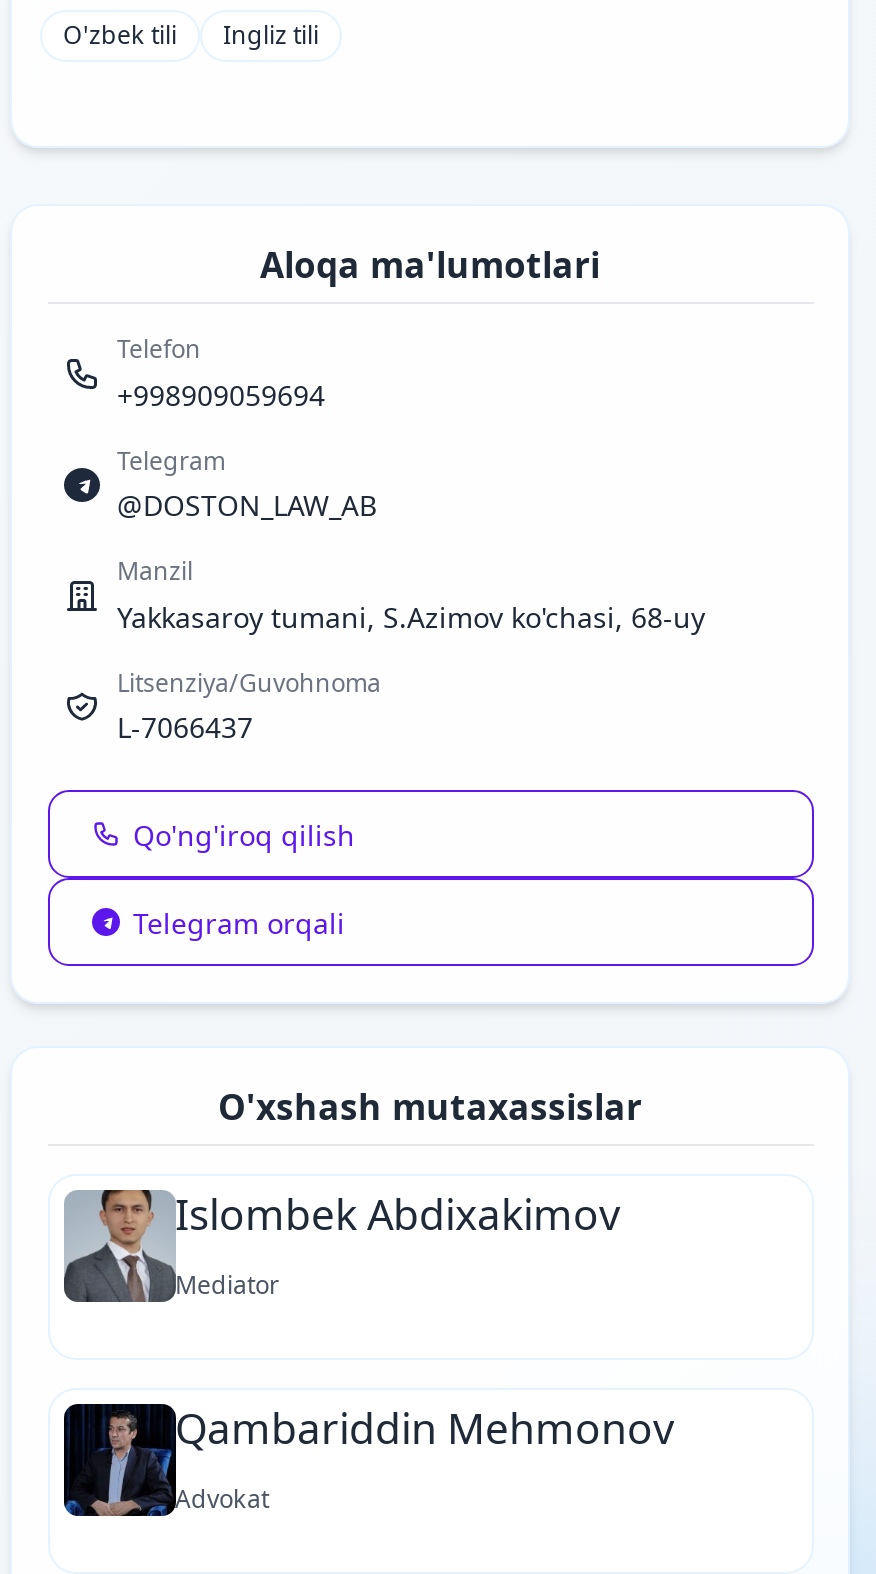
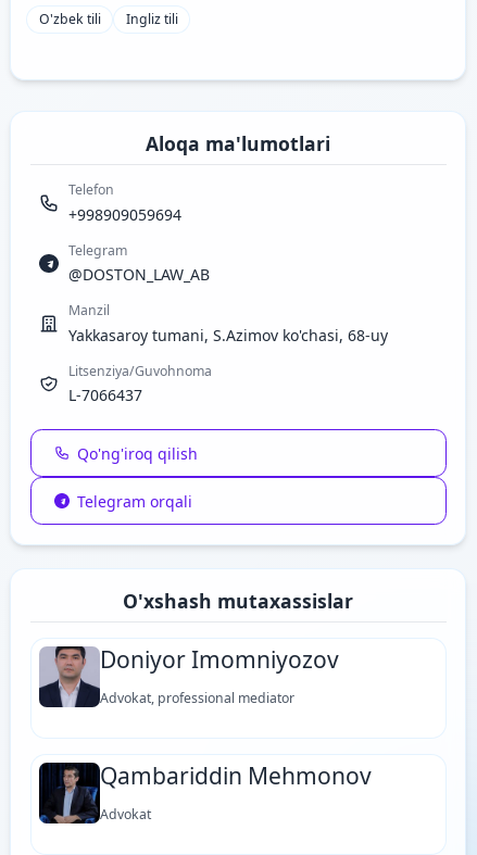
[64,1186,621,1304] [image] | Islombek Abdixakimov -> [41,644,338,708] [image] | Doniyor Imomniyozov
[175,1268,279,1302] Mediator -> [99,689,294,707] Advokat, professional mediator

